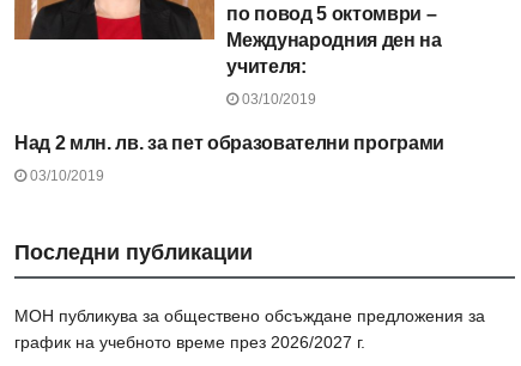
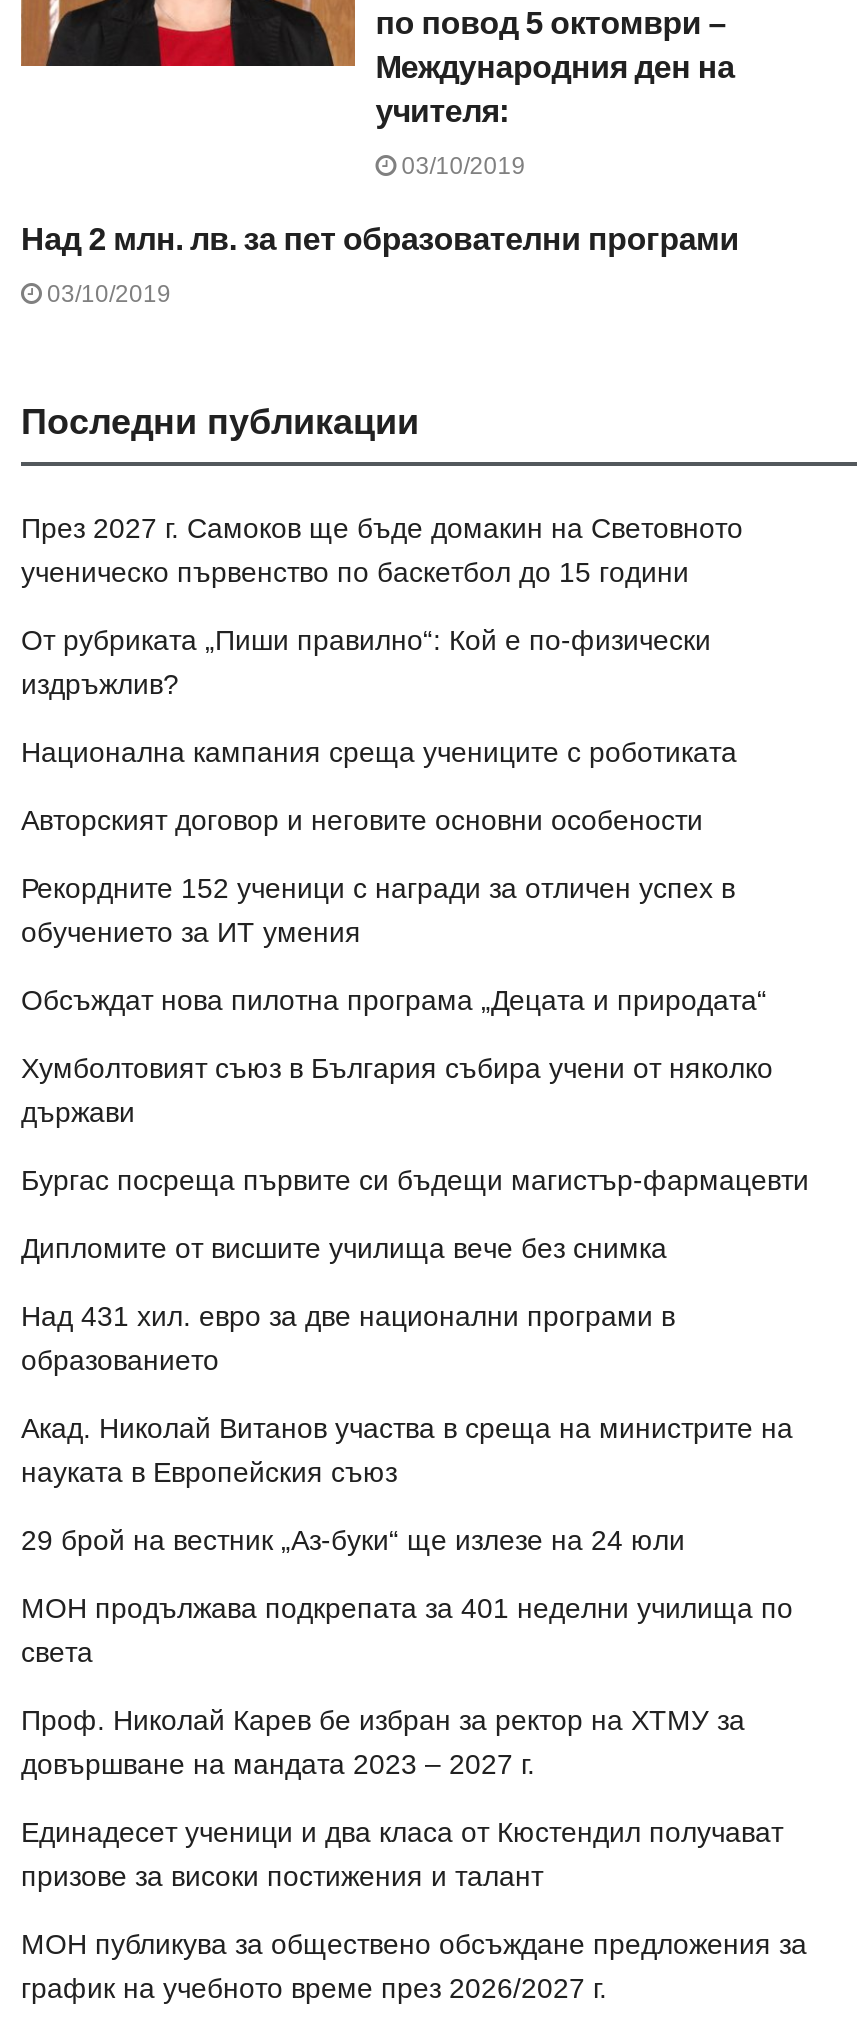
none -> [21,512,809,1892] През 2027 г. Самоков ще бъде домакин на Световното | ученическо първенство по баскетбол до 15 години | От рубриката „Пиши правилно“: Кой е по-физически | издръжлив? | Национална кампания среща учениците с роботиката | Авторският договор и неговите основни особености | Рекордните 152 ученици с награди за отличен успех в | обучението за ИТ умения | Обсъждат нова пилотна програма „Децата и природата“ | Хумболтовият съюз в България събира учени от няколко | държави | Бургас посреща първите си бъдещи магистър-фармацевти | Дипломите от висшите училища вече без снимка | Над 431 хил. евро за две национални програми в | образованието | Акад. Николай Витанов участва в среща на министрите на | науката в Европейския съюз | 29 брой на вестник „Аз-буки“ ще излезе на 24 юли | МОН продължава подкрепата за 401 неделни училища по | света | Проф. Николай Карев бе избран за ректор на ХТМУ за | довършване на мандата 2023 – 2027 г. | Единадесет ученици и два класа от Кюстендил получават | призове за високи постижения и талант

